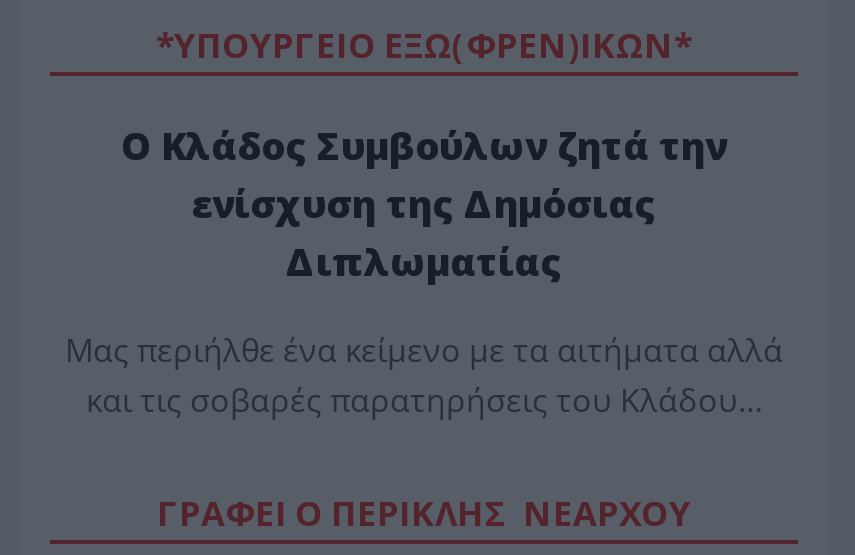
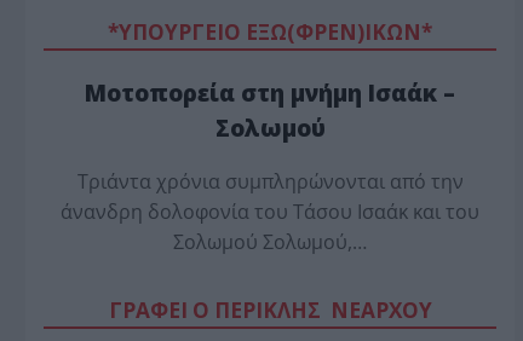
[121,119,727,285] Ο Κλάδος Συμβούλων ζητά την | ενίσχυση της Δημόσιας | Διπλωματίας -> [85,77,455,142] Μοτοπορεία στη μνήμη Ισαάκ – | Σολωμού
[65,328,783,422] Μας περιήλθε ένα κείμενο με τα αιτήματα αλλά | και τις σοβαρές παρατηρήσεις του Κλάδου… -> [61,168,479,255] Τριάντα χρόνια συμπληρώνονται από την | άνανδρη δολοφονία του Τάσου Ισαάκ και του | Σολωμού Σολωμού,…

